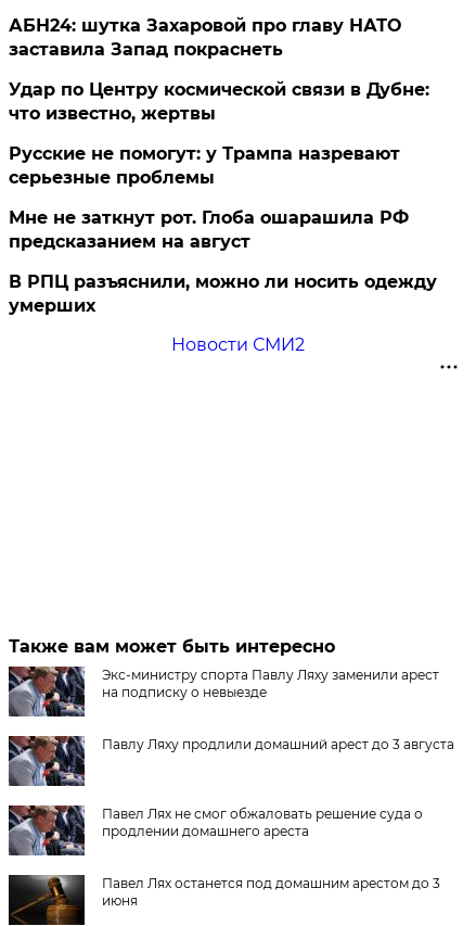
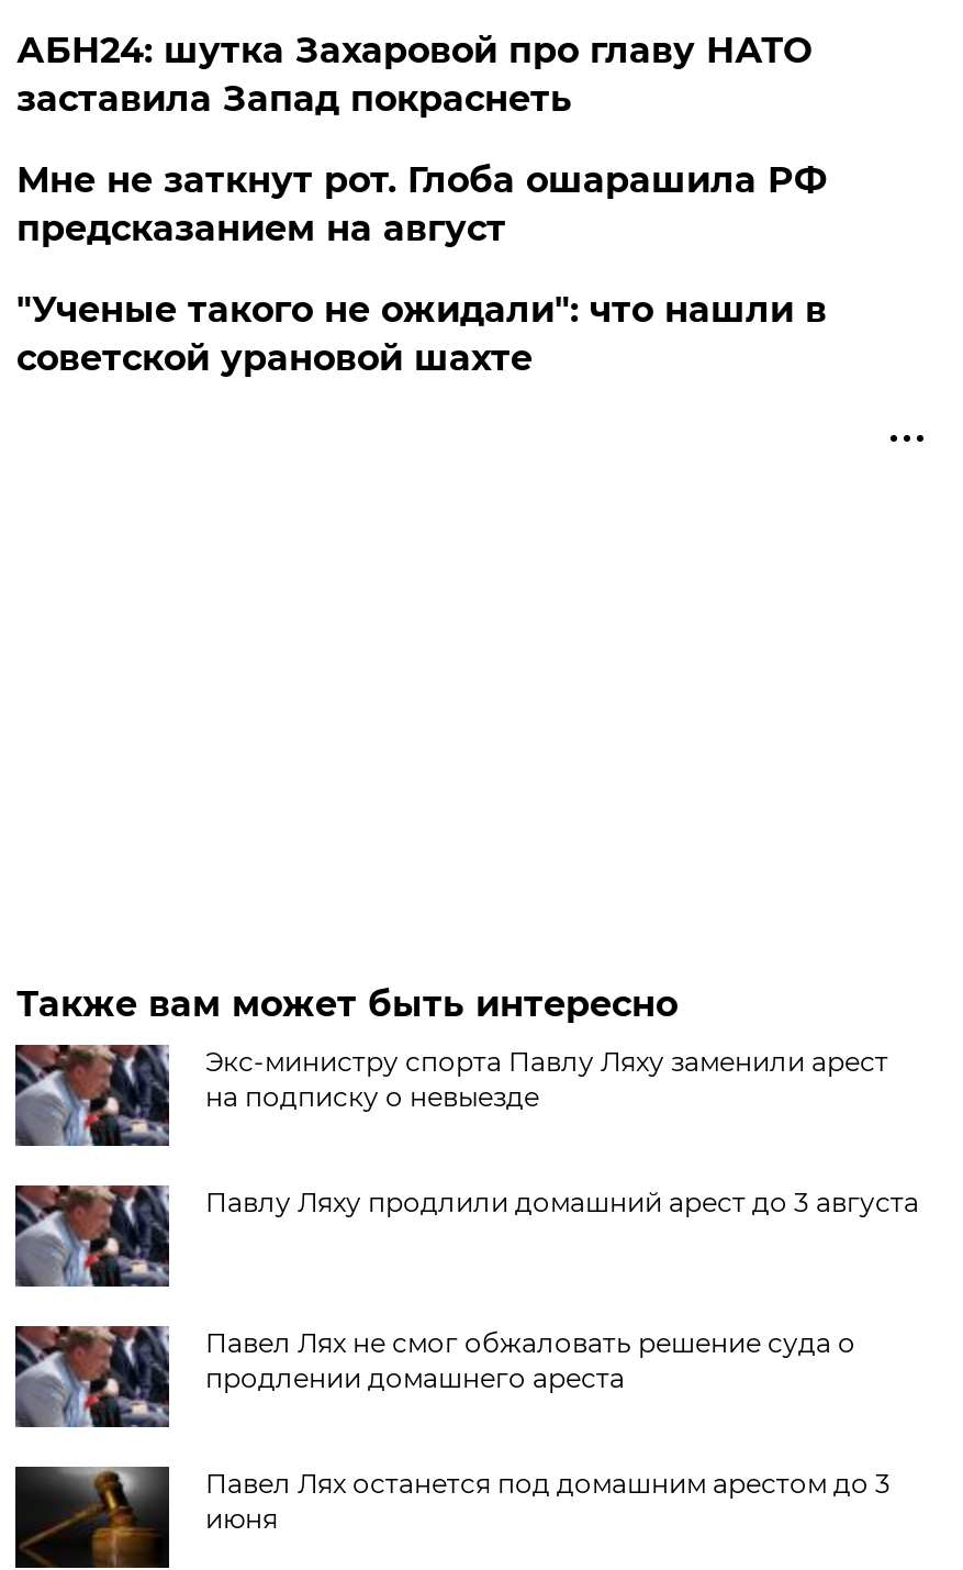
[9,79,430,188] Удар по Центру космической связи в Дубне: | что известно, жертвы | Русские не помогут: у Трампа назревают | серьезные проблемы -> none
[9,271,437,355] В РПЦ разъяснили, можно ли носить одежду | умерших | Новости СМИ2 -> [16,289,827,379] "Ученые такого не ожидали": что нашли в | советской урановой шахте

